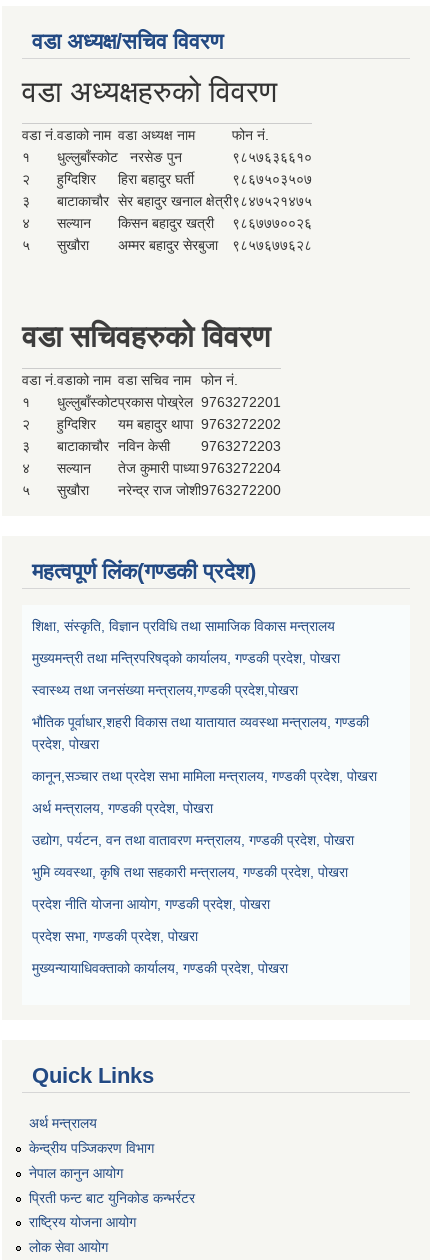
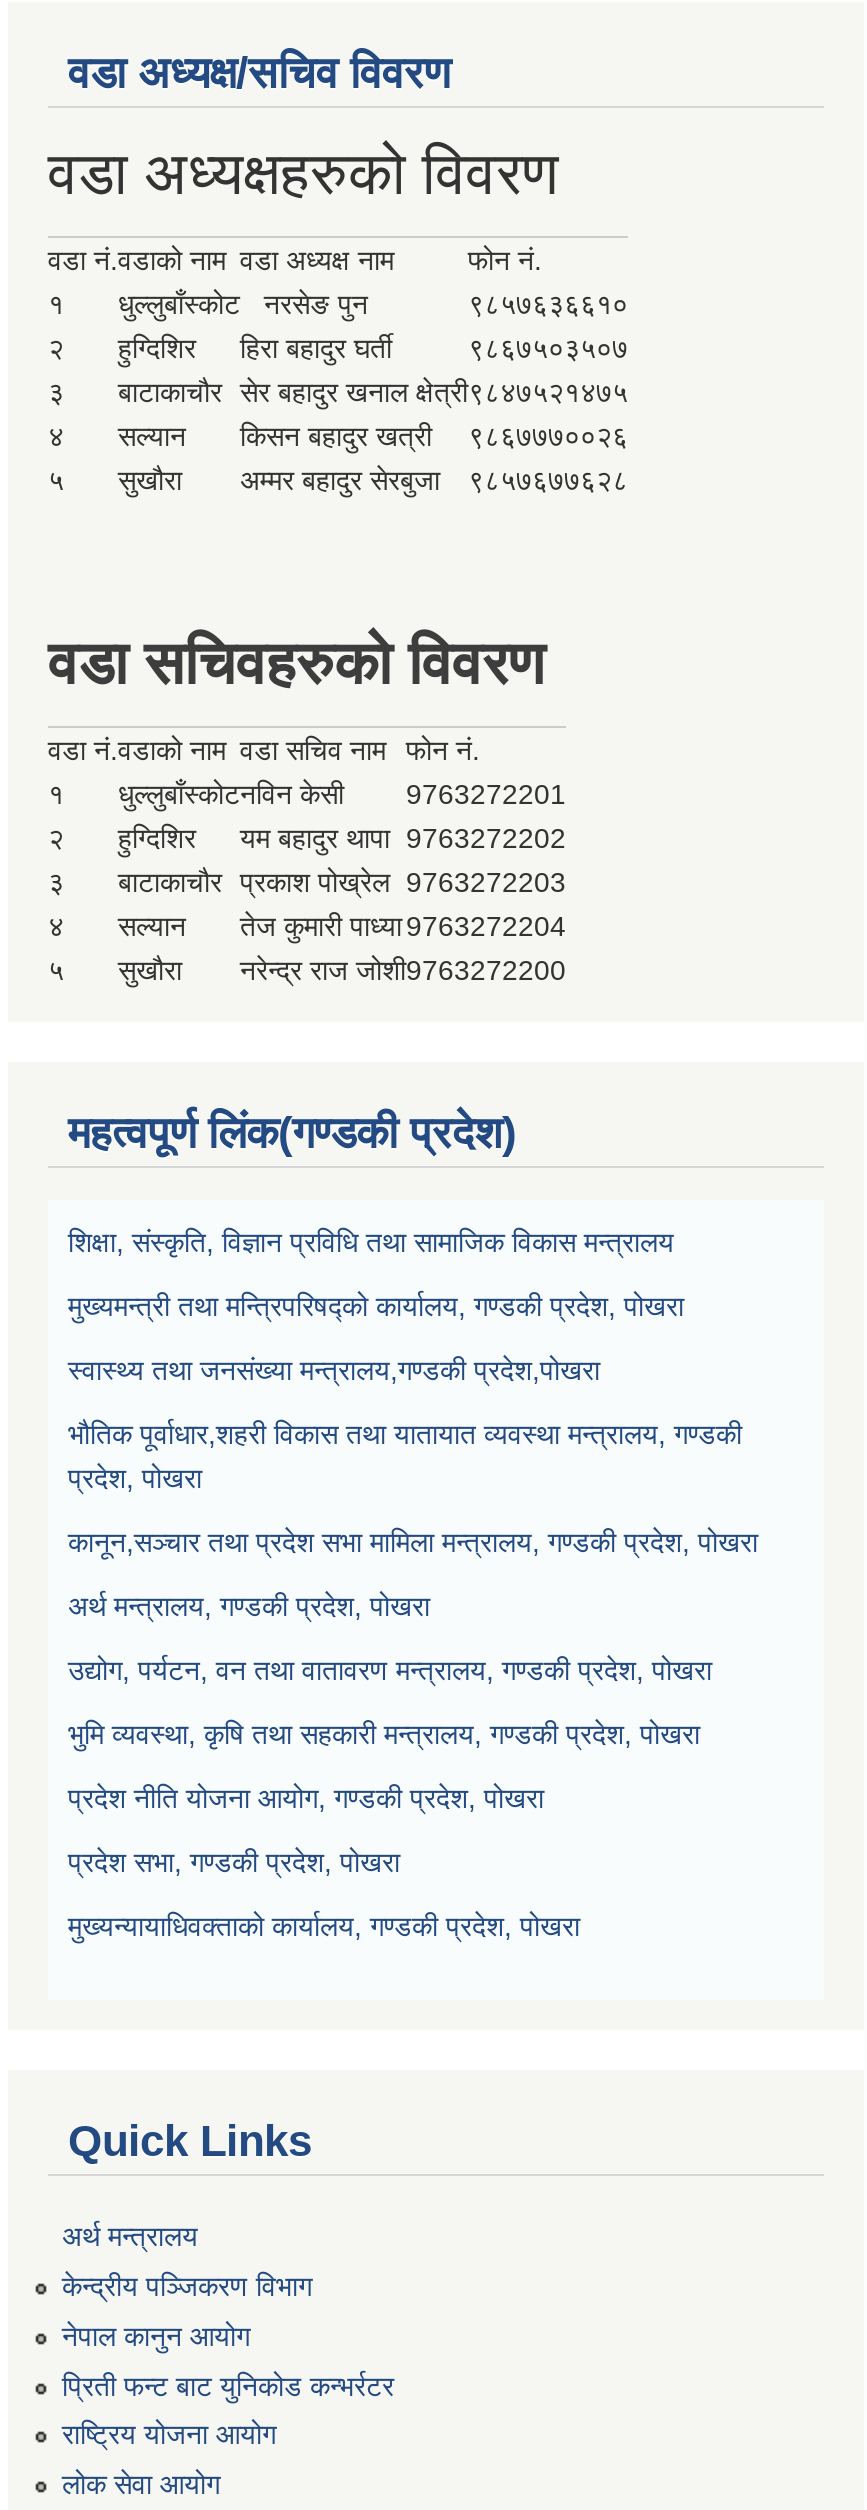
[57,394,281,410] धुल्लुबाँस्कोटप्रकास पोख्रेल 9763272201 -> [118,779,566,811] धुल्लुबाँस्कोटनविन केसी | 9763272201
[57,438,281,454] बाटाकाचौर नविन केसी | 9763272203 -> [118,867,566,899] बाटाकाचौर प्रकाश पोख्रेल 9763272203

